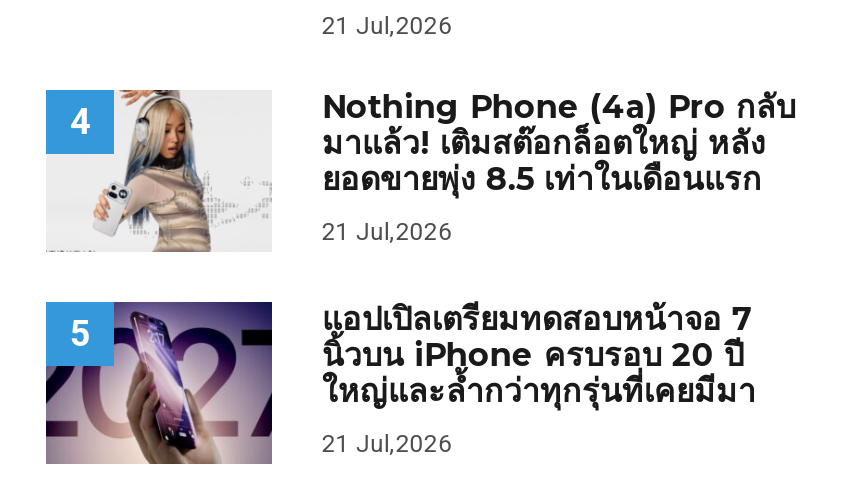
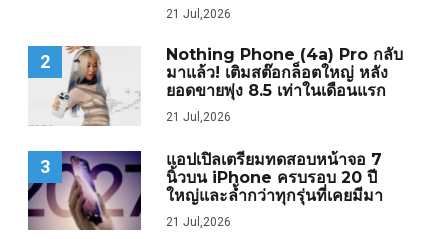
[70,101,90,143] 4 -> [40,51,50,72] 2
[70,312,90,354] 5 -> [40,156,50,177] 3

